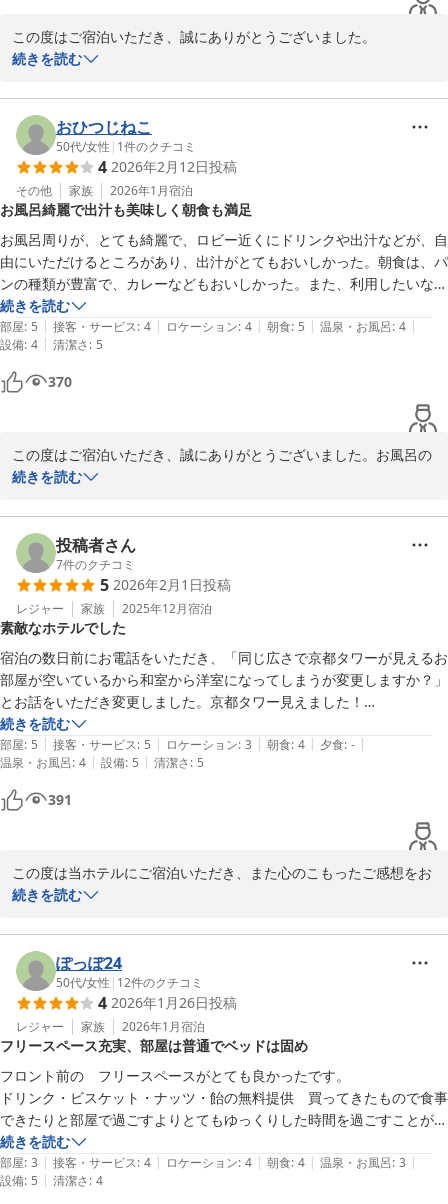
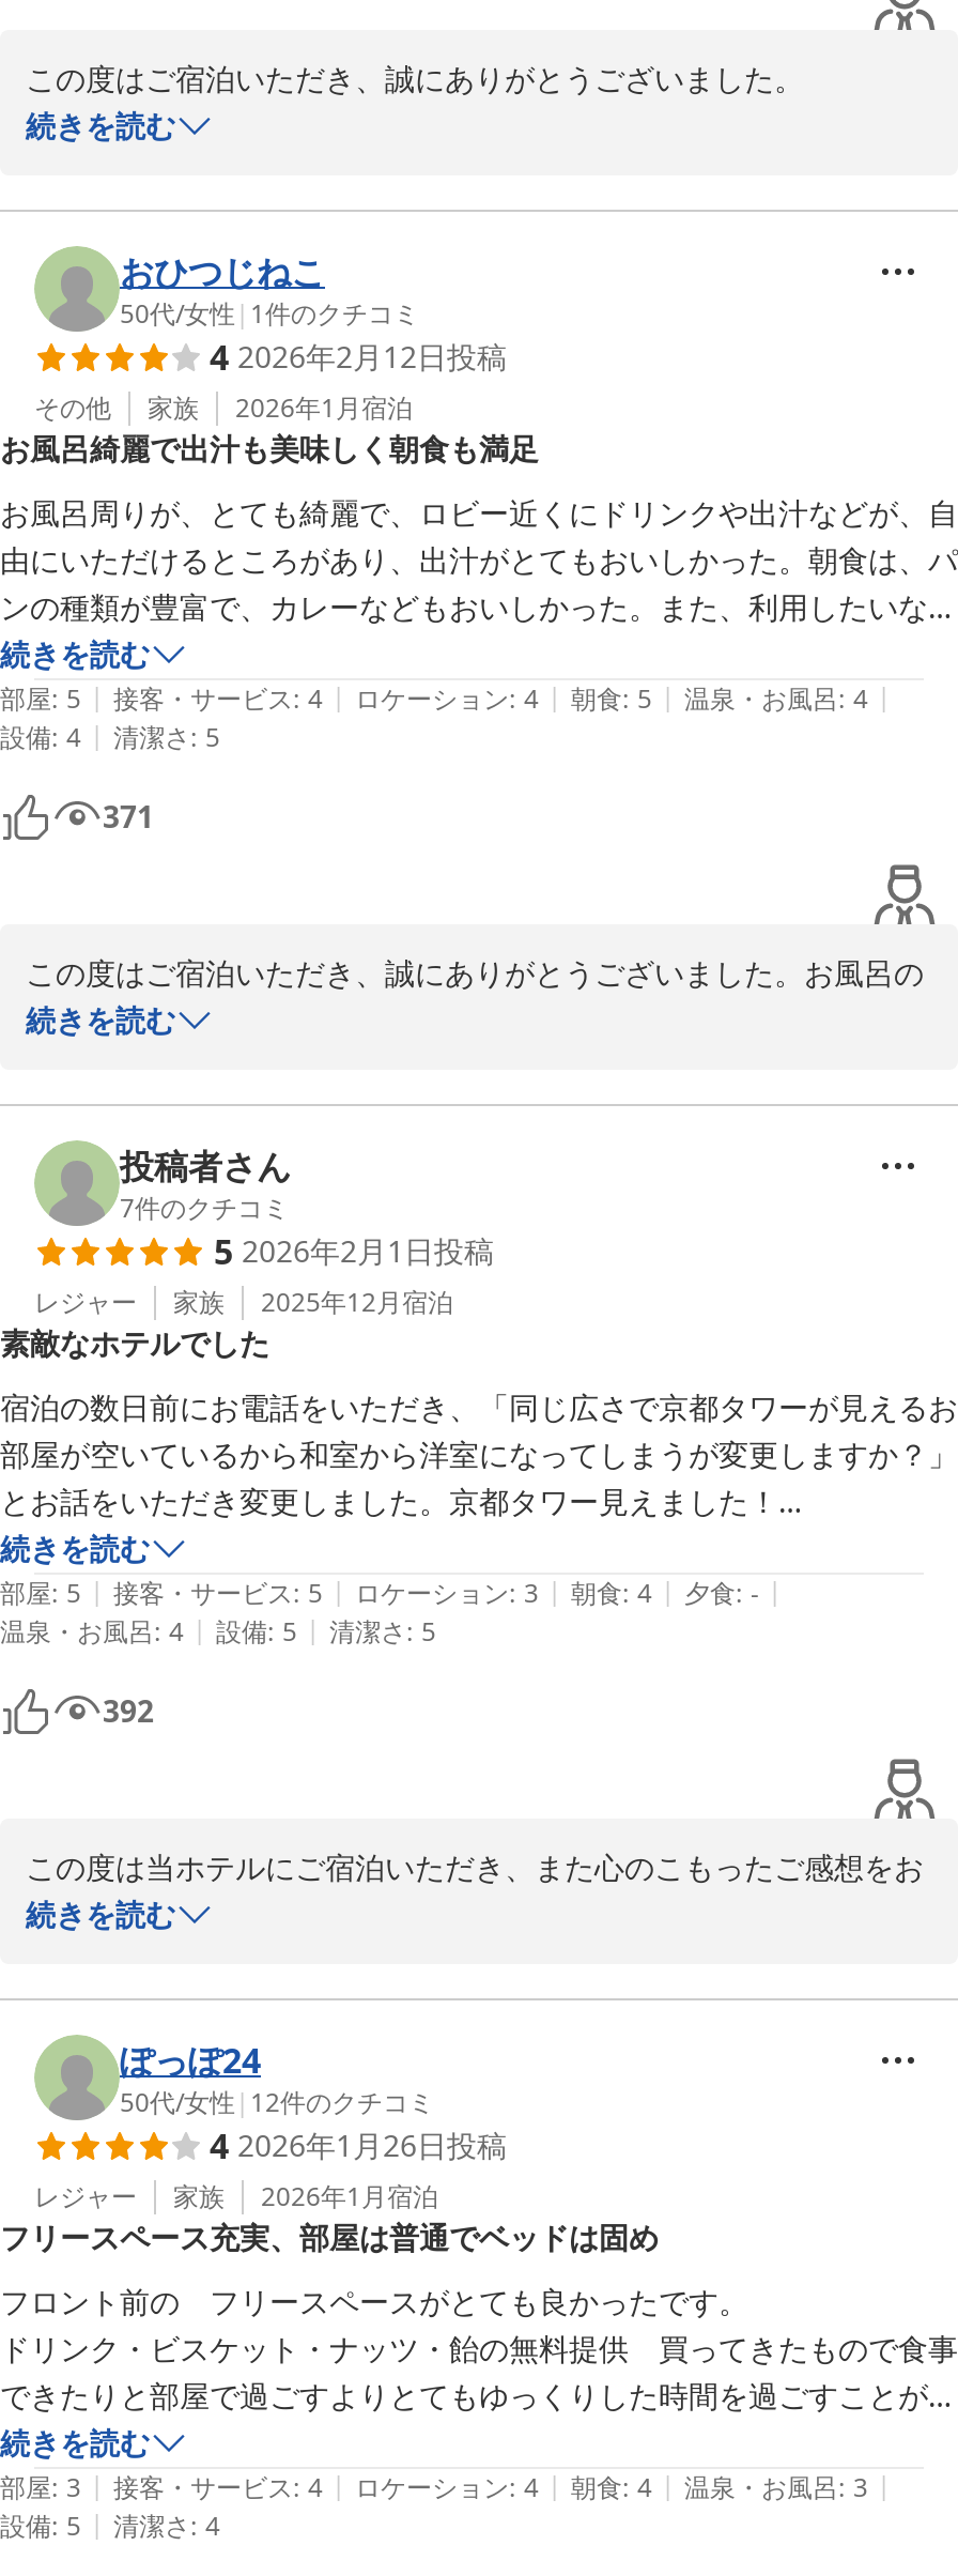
[48,372,72,391] 370 -> [103,796,154,837] 371
[48,790,72,809] 391 -> [103,1690,154,1731] 392

